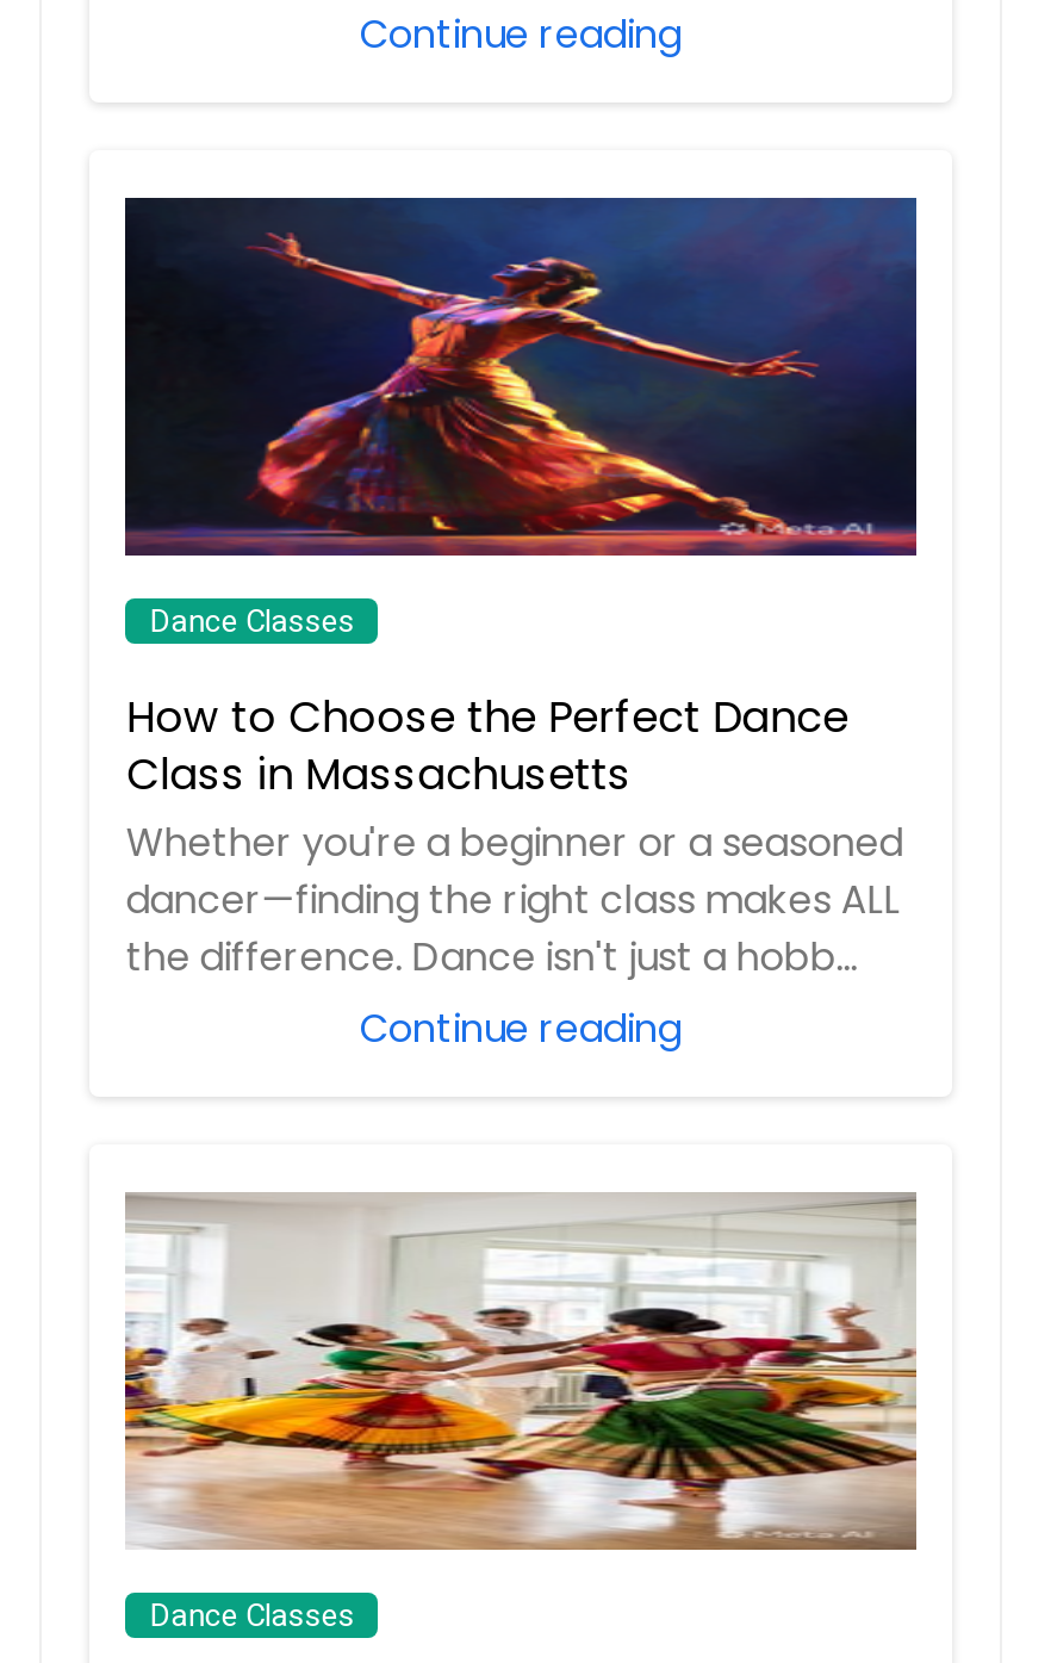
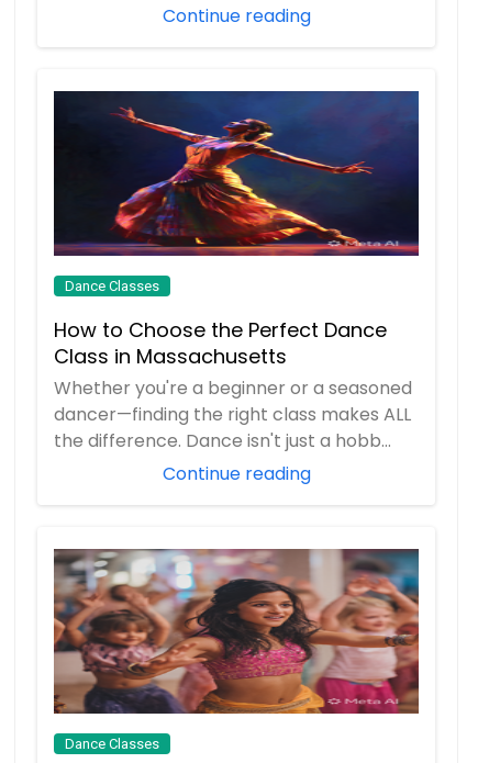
[123,1194,916,1552] [image] -> [53,549,420,715] [image]

